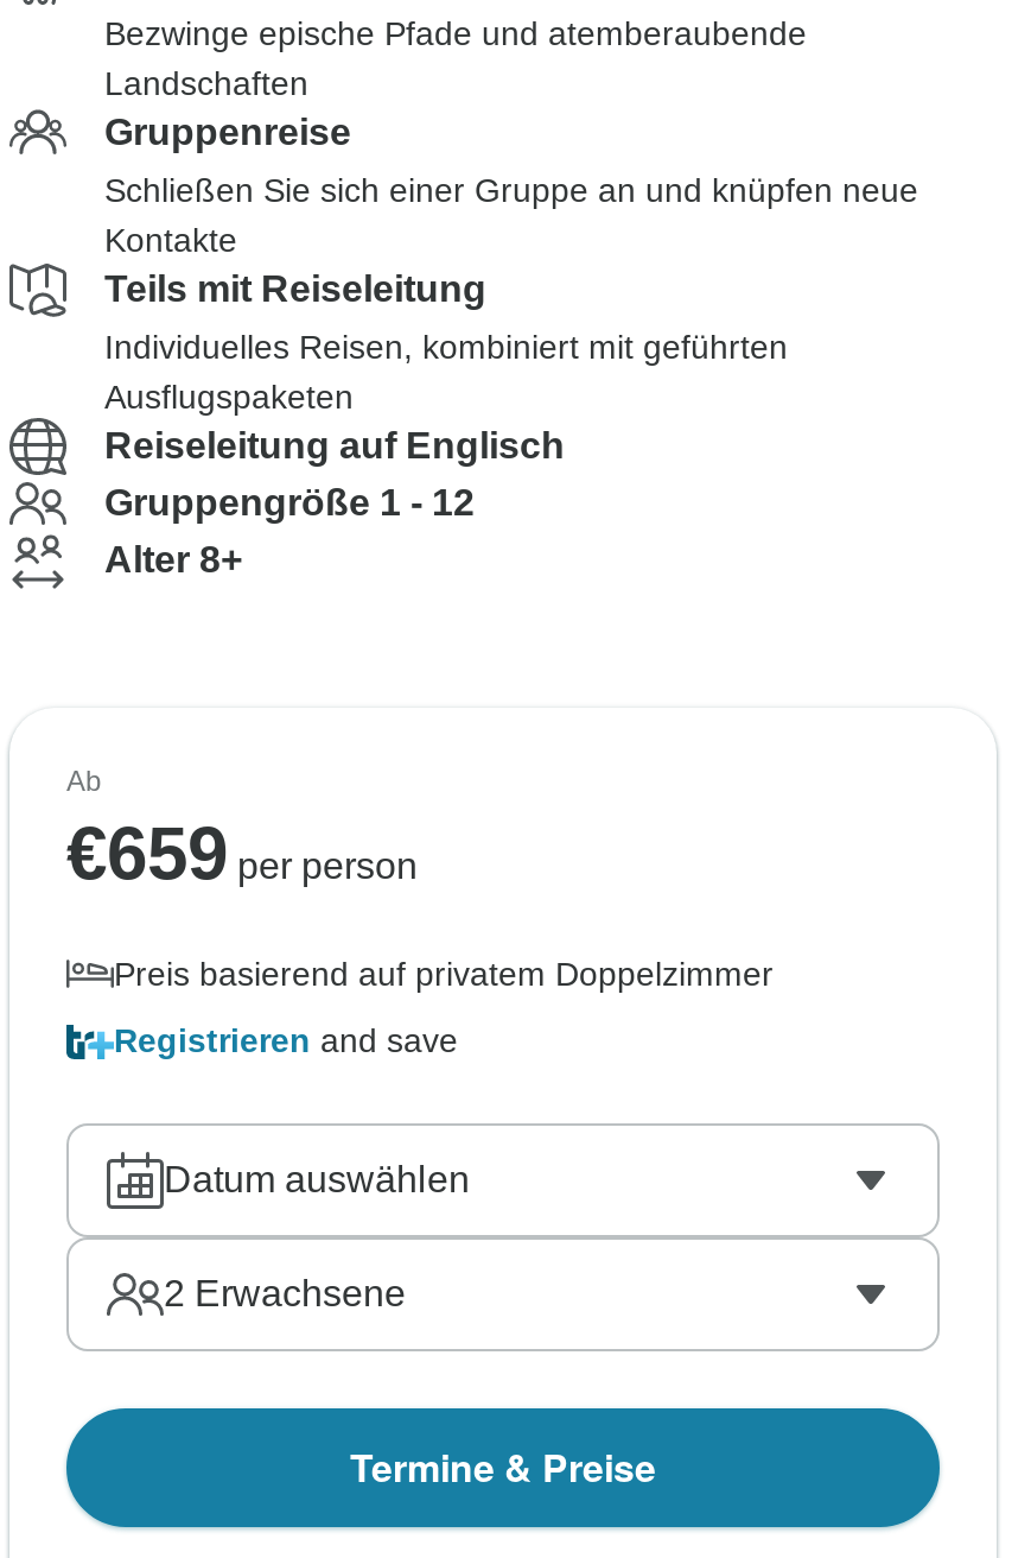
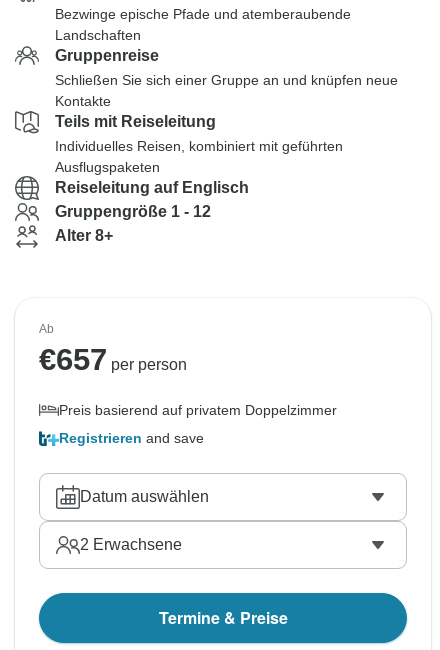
[66,812,418,895] €659 per person -> [39,342,187,377] €657 per person

